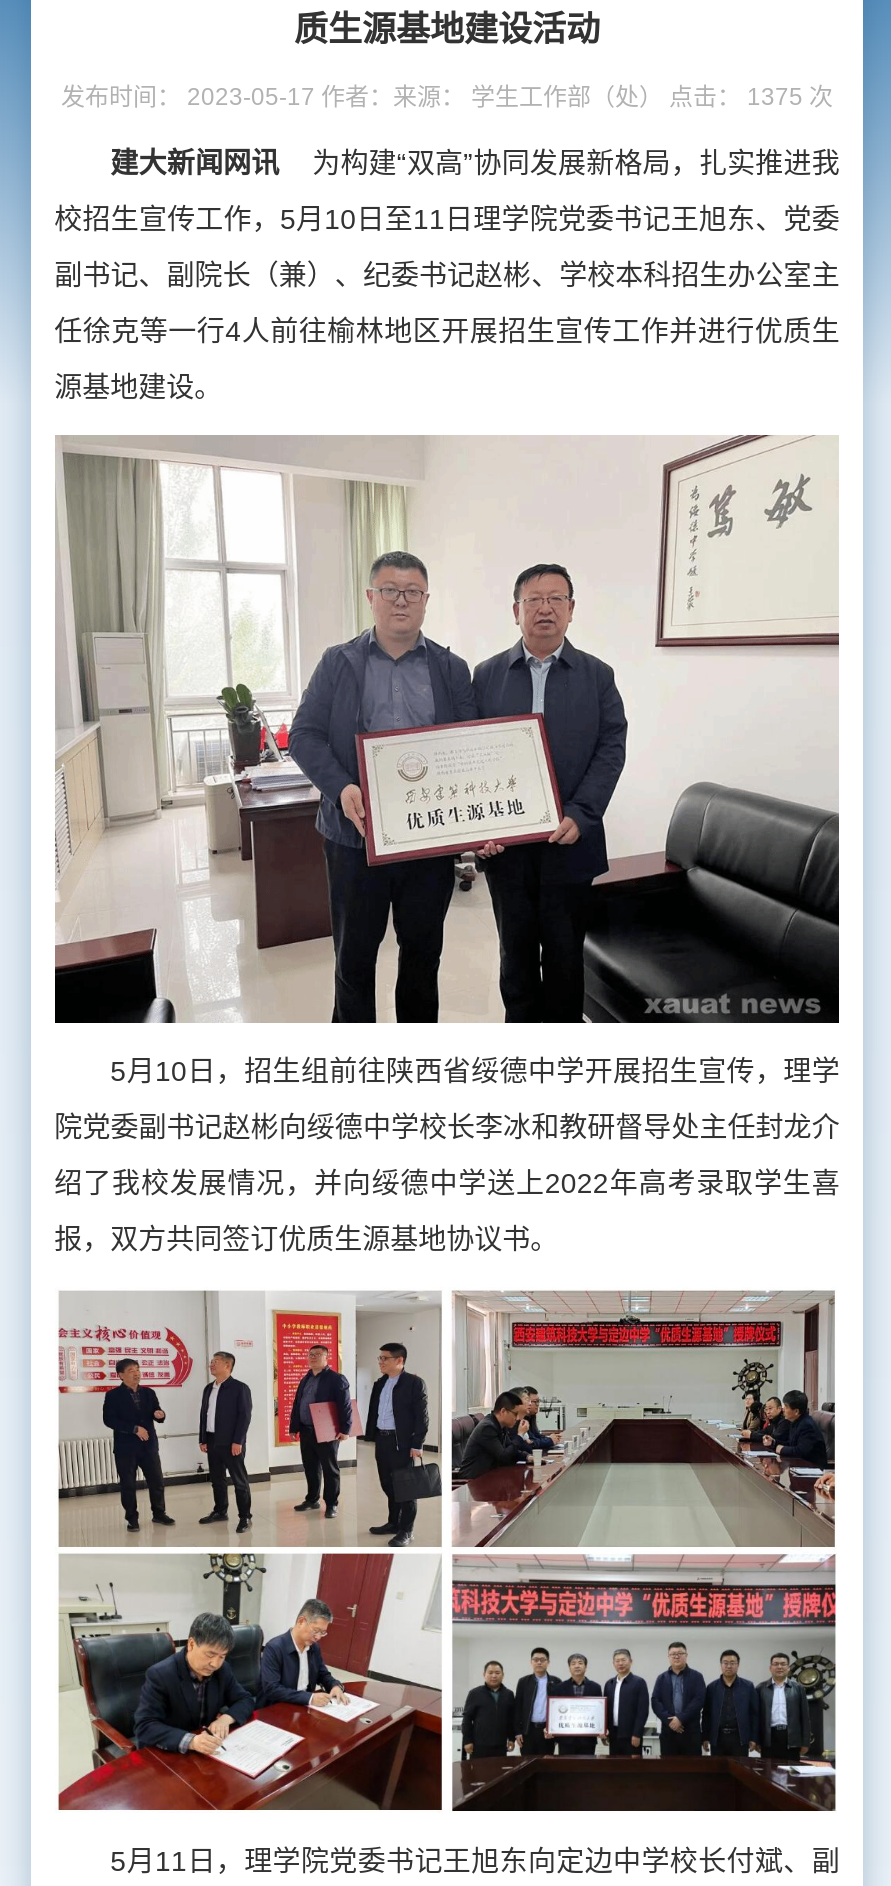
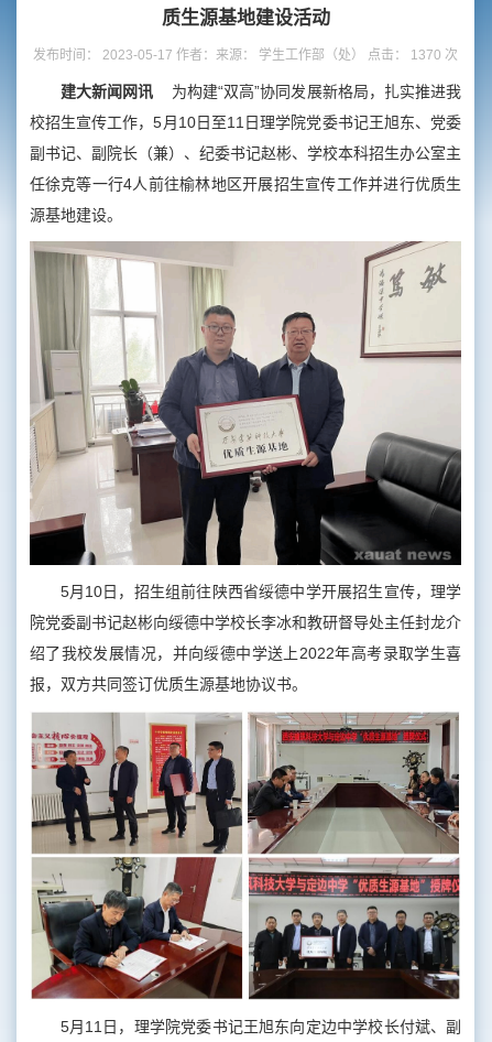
[61,83,833,111] 发布时间： 2023-05-17 作者：来源： 学生工作部（处） 点击：1375次 -> [33,47,458,63] 发布时间： 2023-05-17 作者：来源： 学生工作部（处） 点击：1370次

